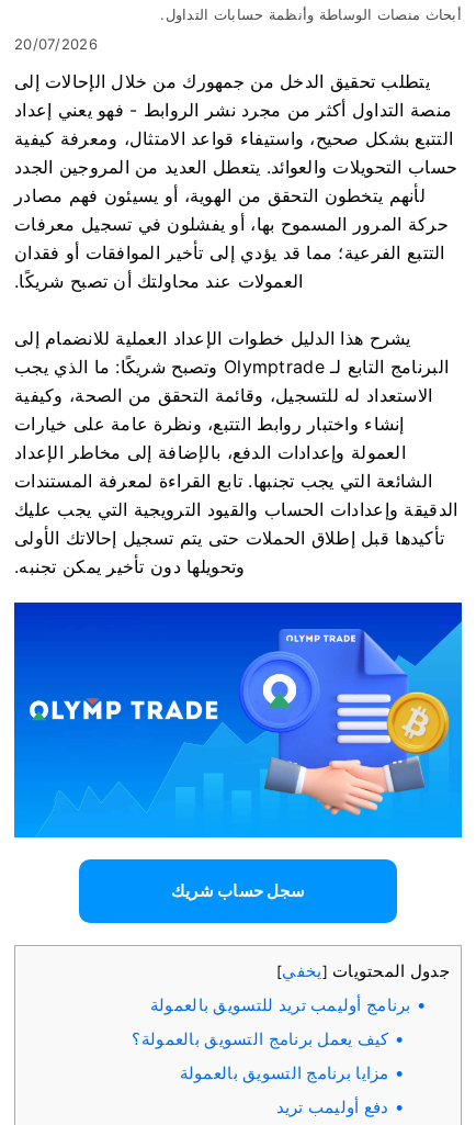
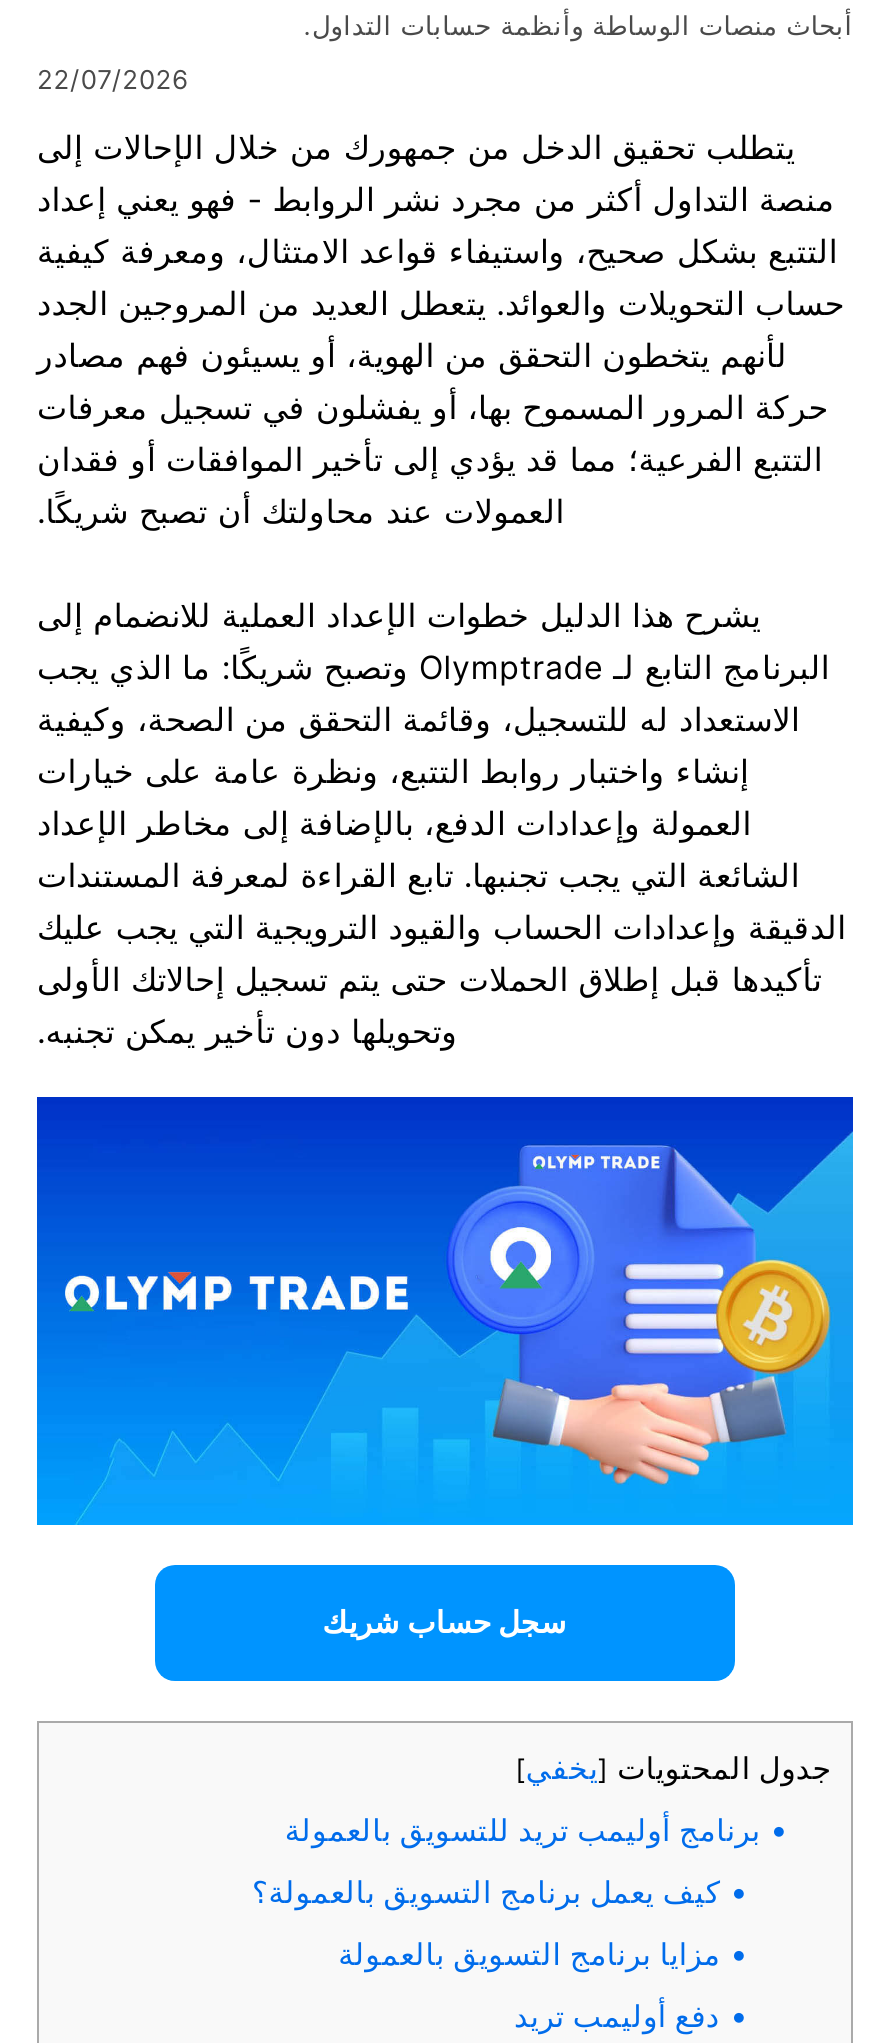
[14,35,97,53] 20/07/2026 -> [37,63,189,95] 22/07/2026

